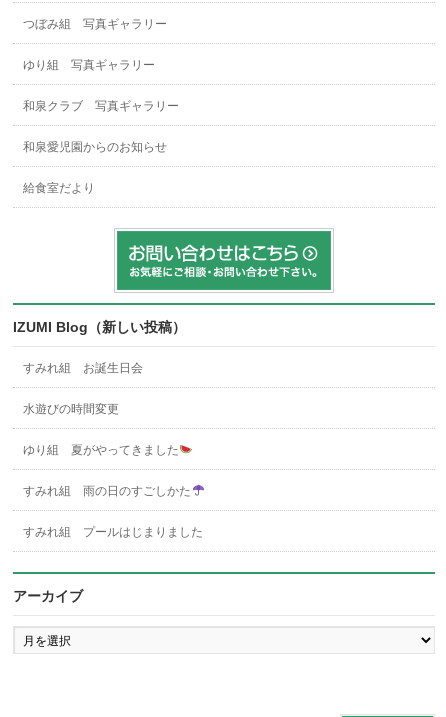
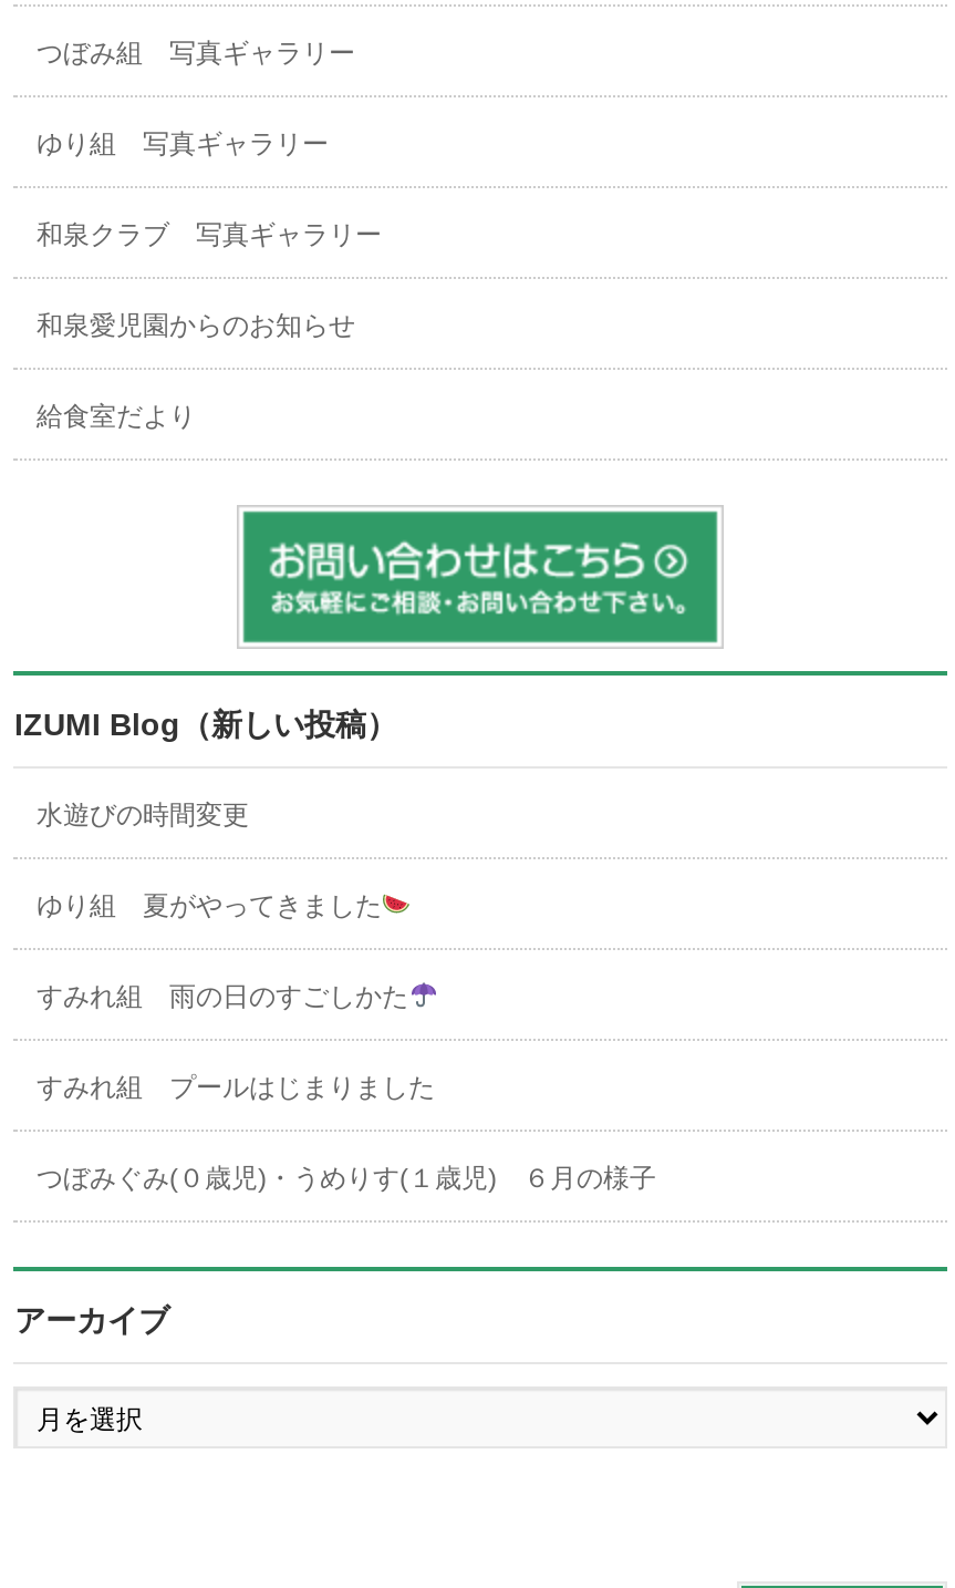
[23,361,143,375] すみれ組 お誕生日会 -> none
moved [23,402,203,539] -> [36,800,435,1103]: 水遊びの時間変更 | ゆり組 夏がやってきました | すみれ組 雨の日のすごしかた | すみれ組 プールはじまりました
none -> [36,1163,656,1194] つぼみぐみ(０歳児)・うめりす(１歳児) ６月の様子

